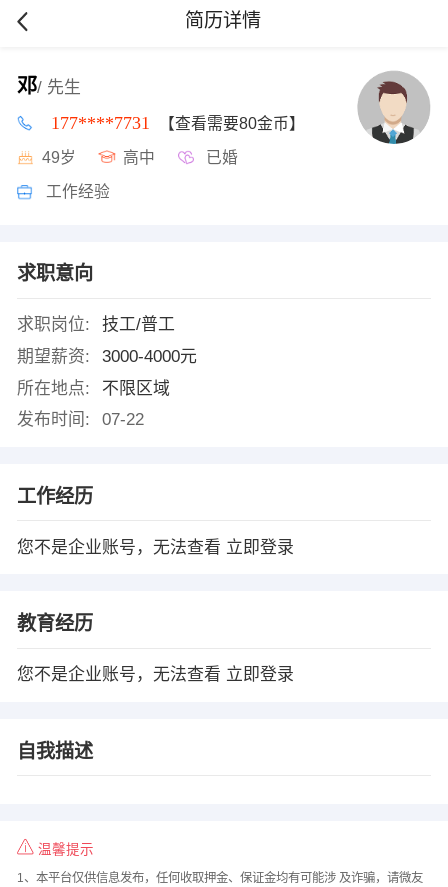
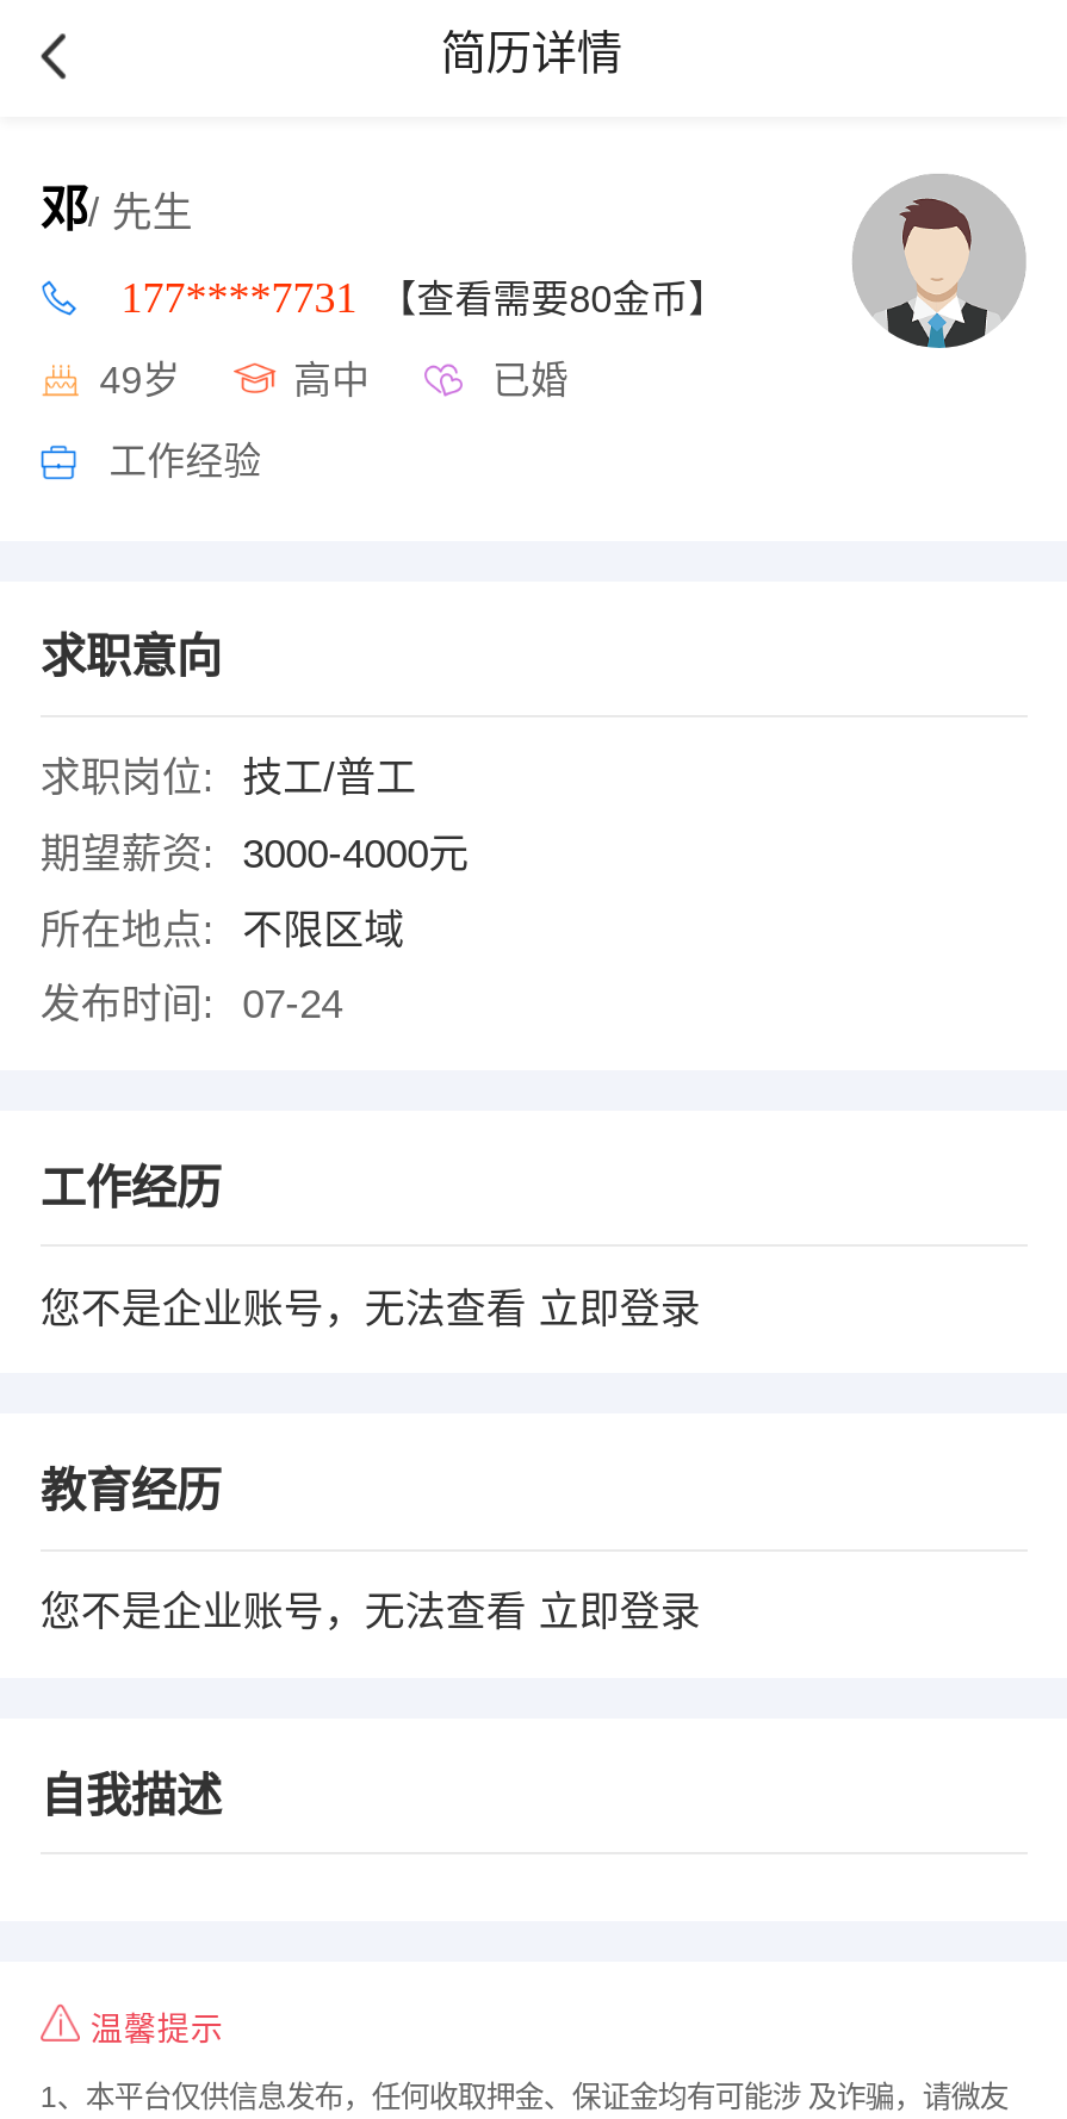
[17,410,144,429] 发布时间: 07-22 -> [40,983,343,1028] 发布时间: 07-24

